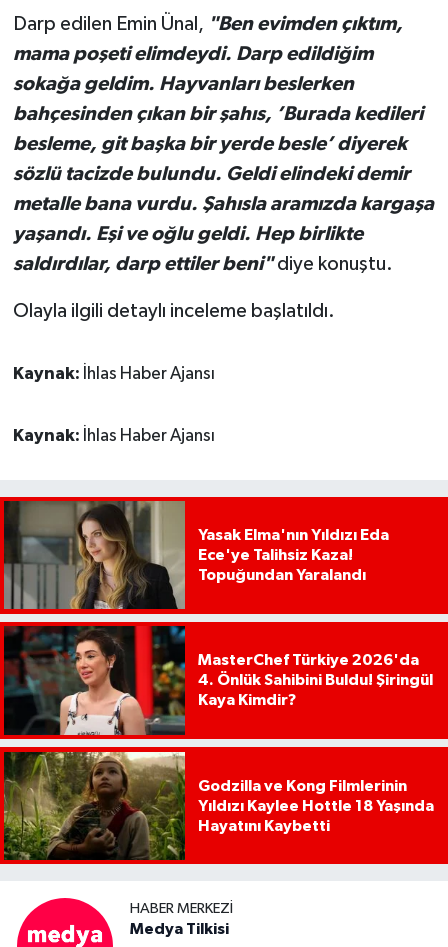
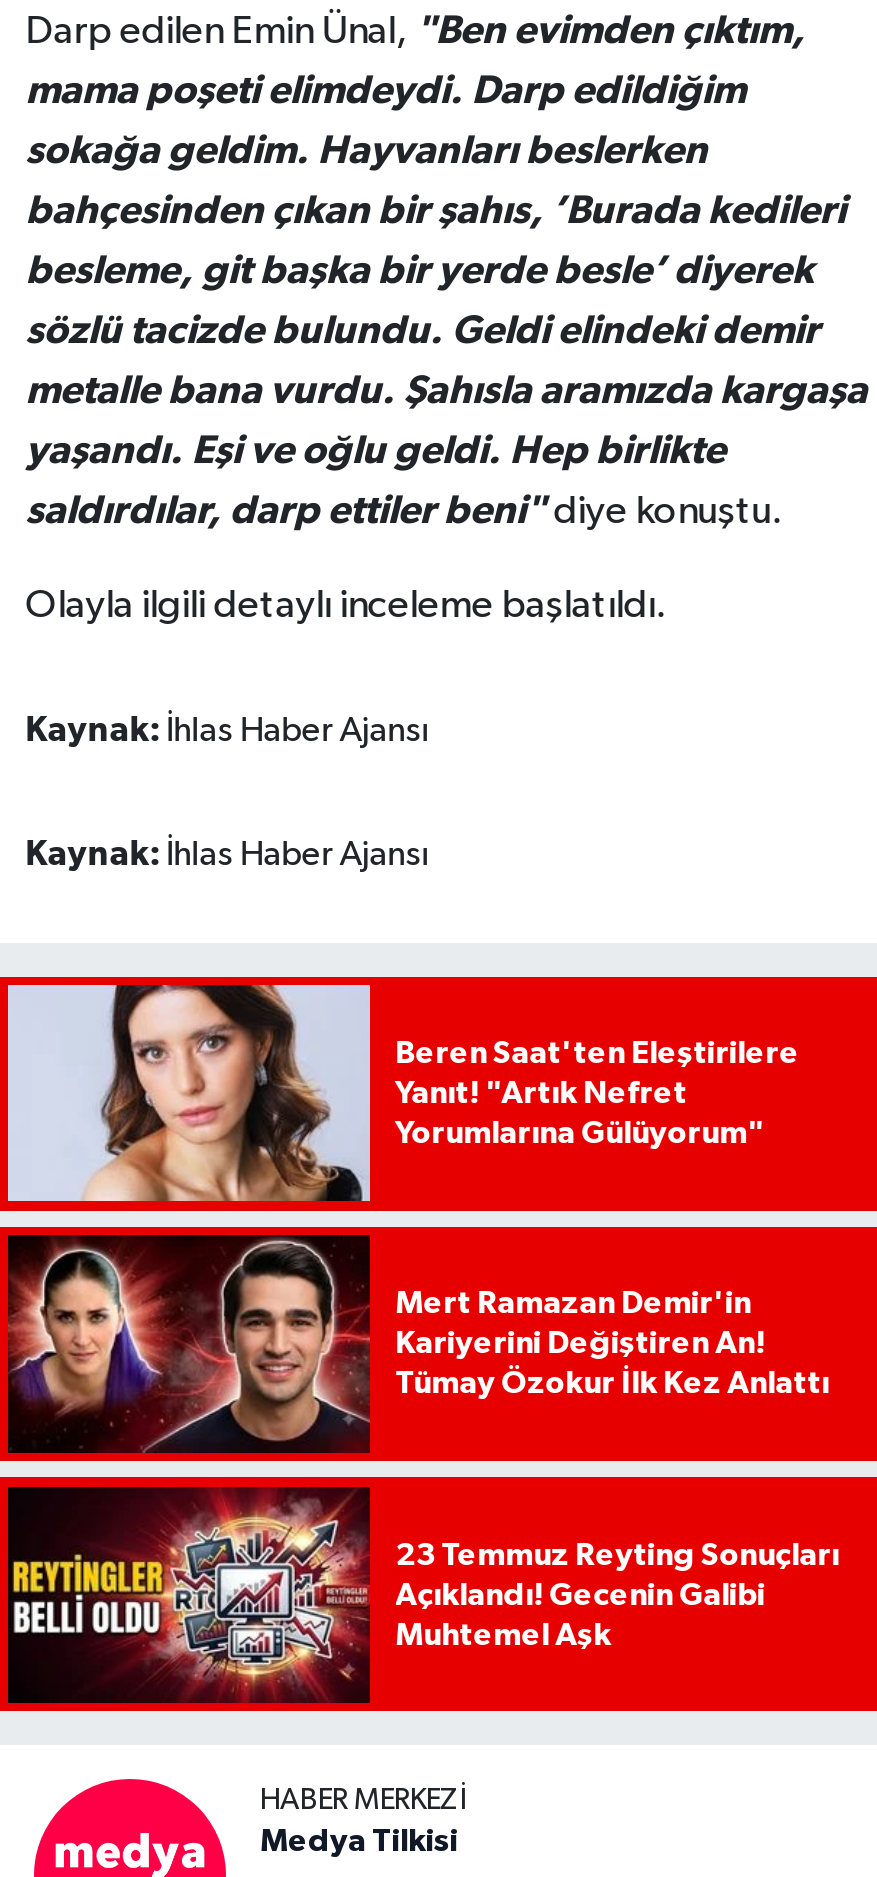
[3,500,389,610] [image] | Yasak Elma'nın Yıldızı Eda | Ece'ye Talihsiz Kaza! | Topuğundan Yaralandı -> [6,983,799,1203] [image] | Beren Saat'ten Eleştirilere | Yanıt! "Artık Nefret | Yorumlarına Gülüyorum"
[4,625,433,736] [image] | MasterChef Türkiye 2026'da | 4. Önlük Sahibini Buldu! Şiringül | Kaya Kimdir? -> [8,1233,829,1455] [image] | Mert Ramazan Demir'in | Kariyerini Değiştiren An! | Tümay Özokur İlk Kez Anlattı
[3,751,434,861] [image] | Godzilla ve Kong Filmlerinin | Yıldızı Kaylee Hottle 18 Yaşında | Hayatını Kaybetti -> [6,1485,839,1703] [image] | 23 Temmuz Reyting Sonuçları | Açıklandı! Gecenin Galibi | Muhtemel Aşk

